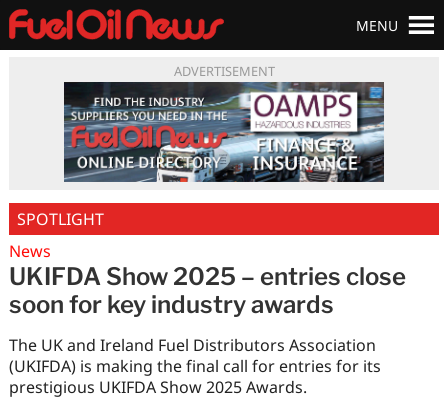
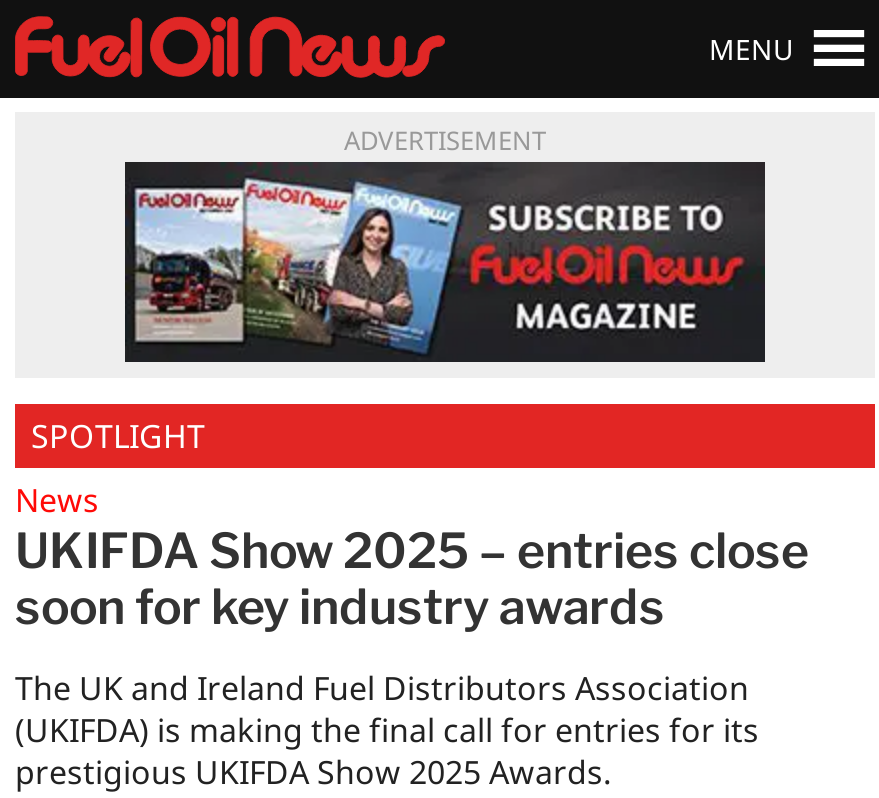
[63,82,384,183] [image] -> [123,162,767,364] [image]

